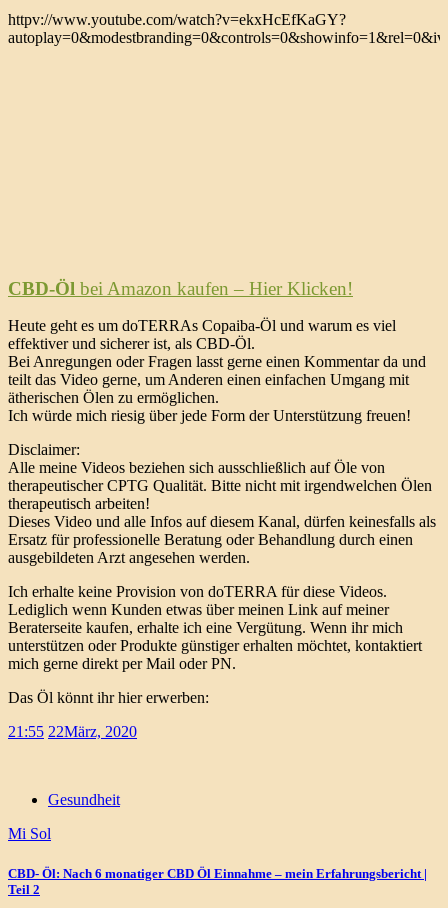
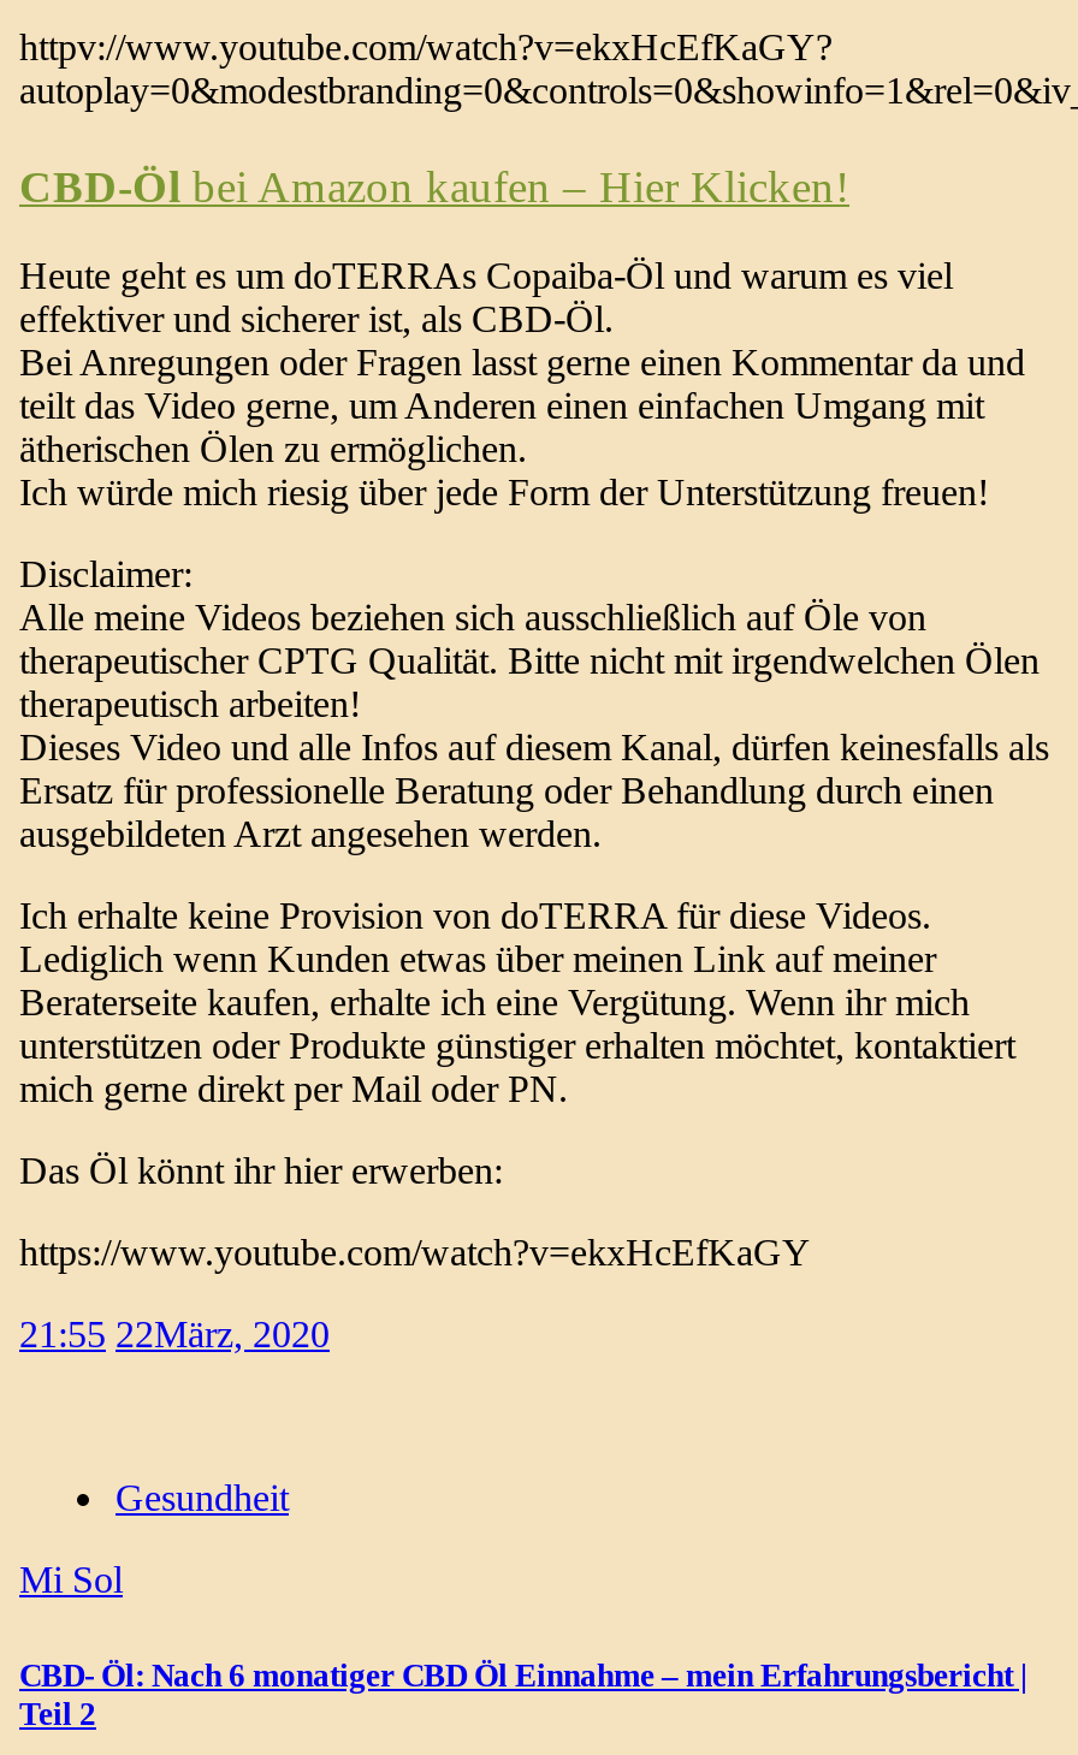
moved [8,278,436,706] -> [19,162,1049,1192]: CBD-Öl bei Amazon kaufen – Hier Klicken! | Heute geht es um doTERRAs Copaiba-Öl und warum es viel | effektiver und sicherer ist, als CBD-Öl. | ... | mich gerne direkt per Mail oder PN. | Das Öl könnt ihr hier erwerben:
none -> [19,1232,811,1273] https://www.youtube.com/watch?v=ekxHcEfKaGY

